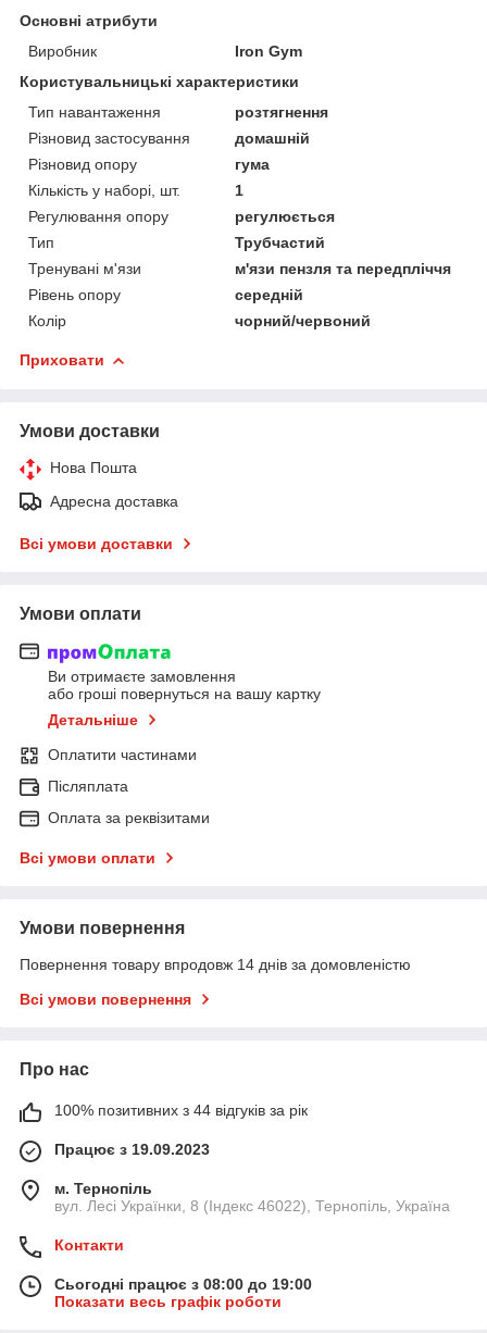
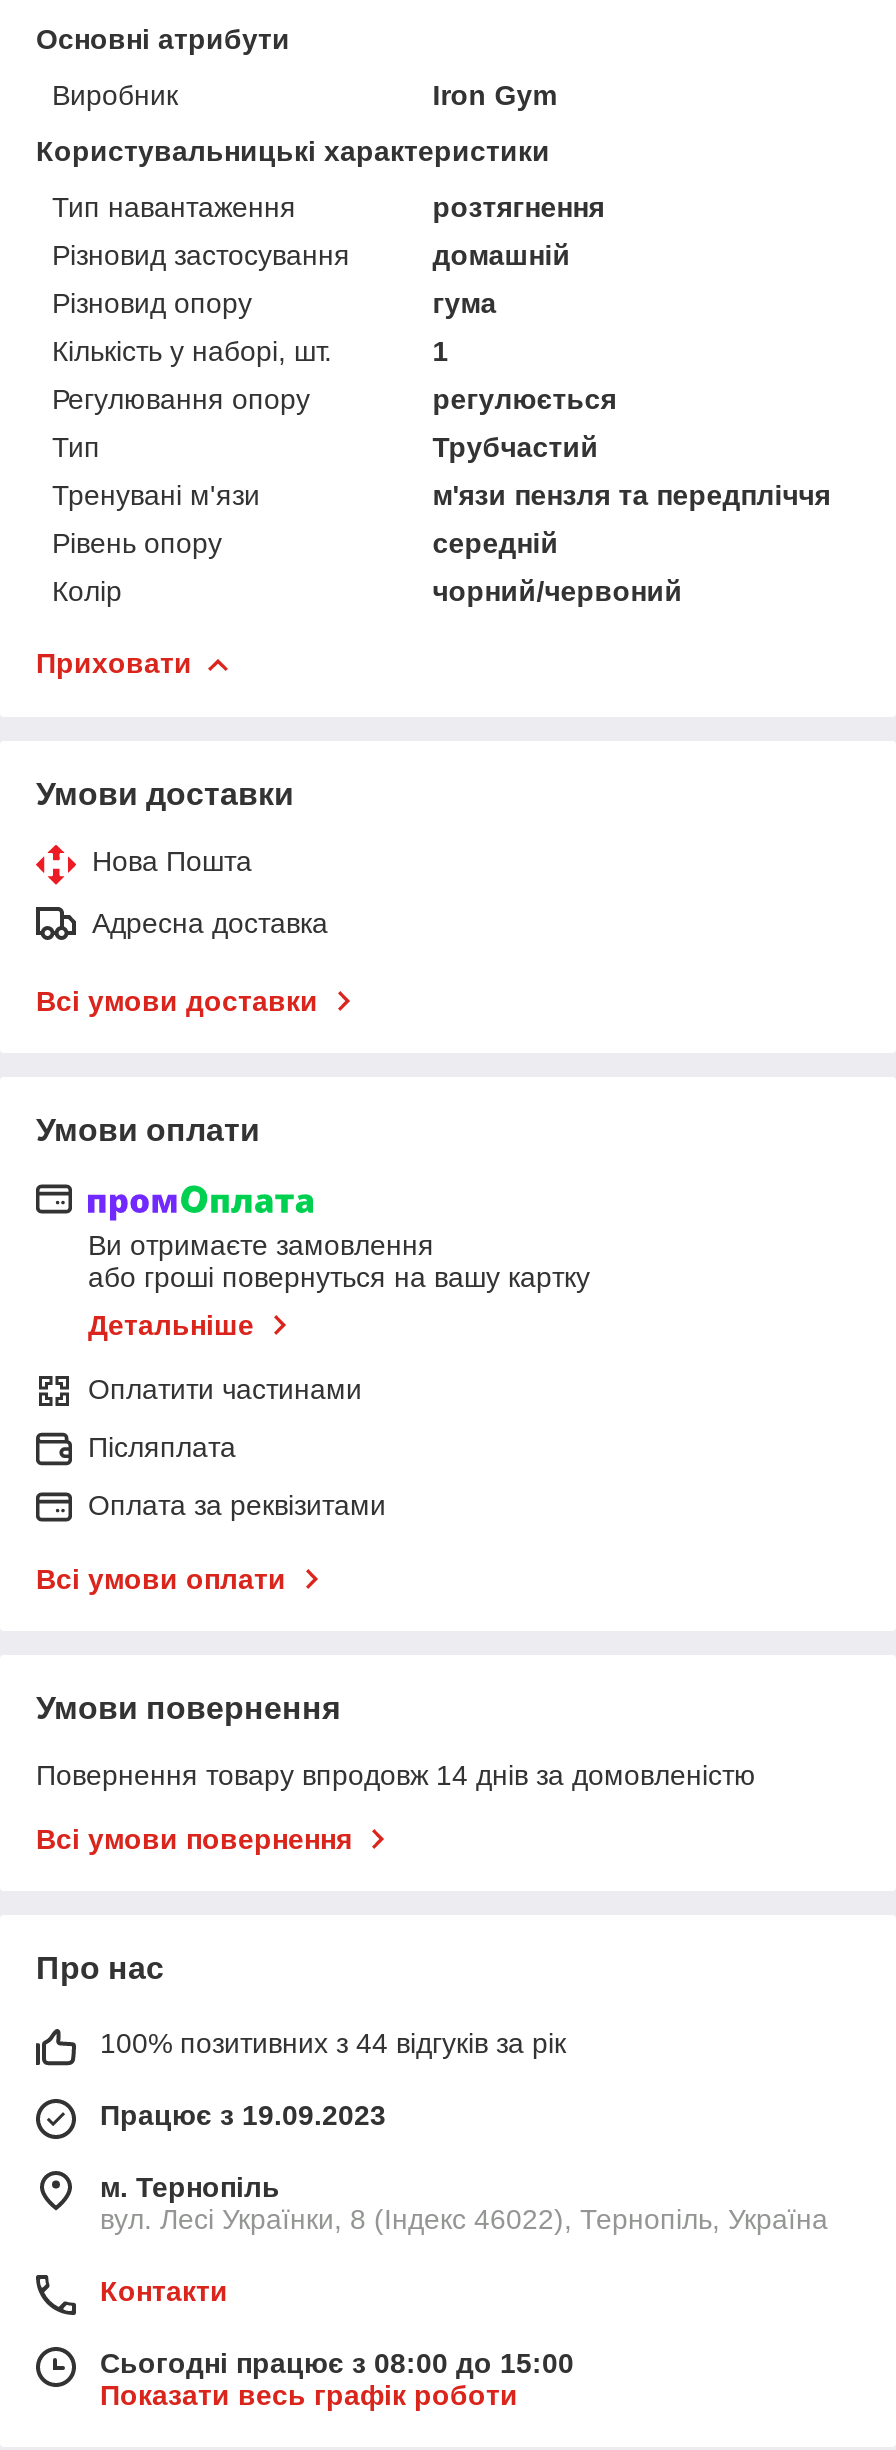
[54,1276,312,1293] Сьогодні працює з 08:00 до 19:00 -> [100,2347,574,2379] Сьогодні працює з 08:00 до 15:00

